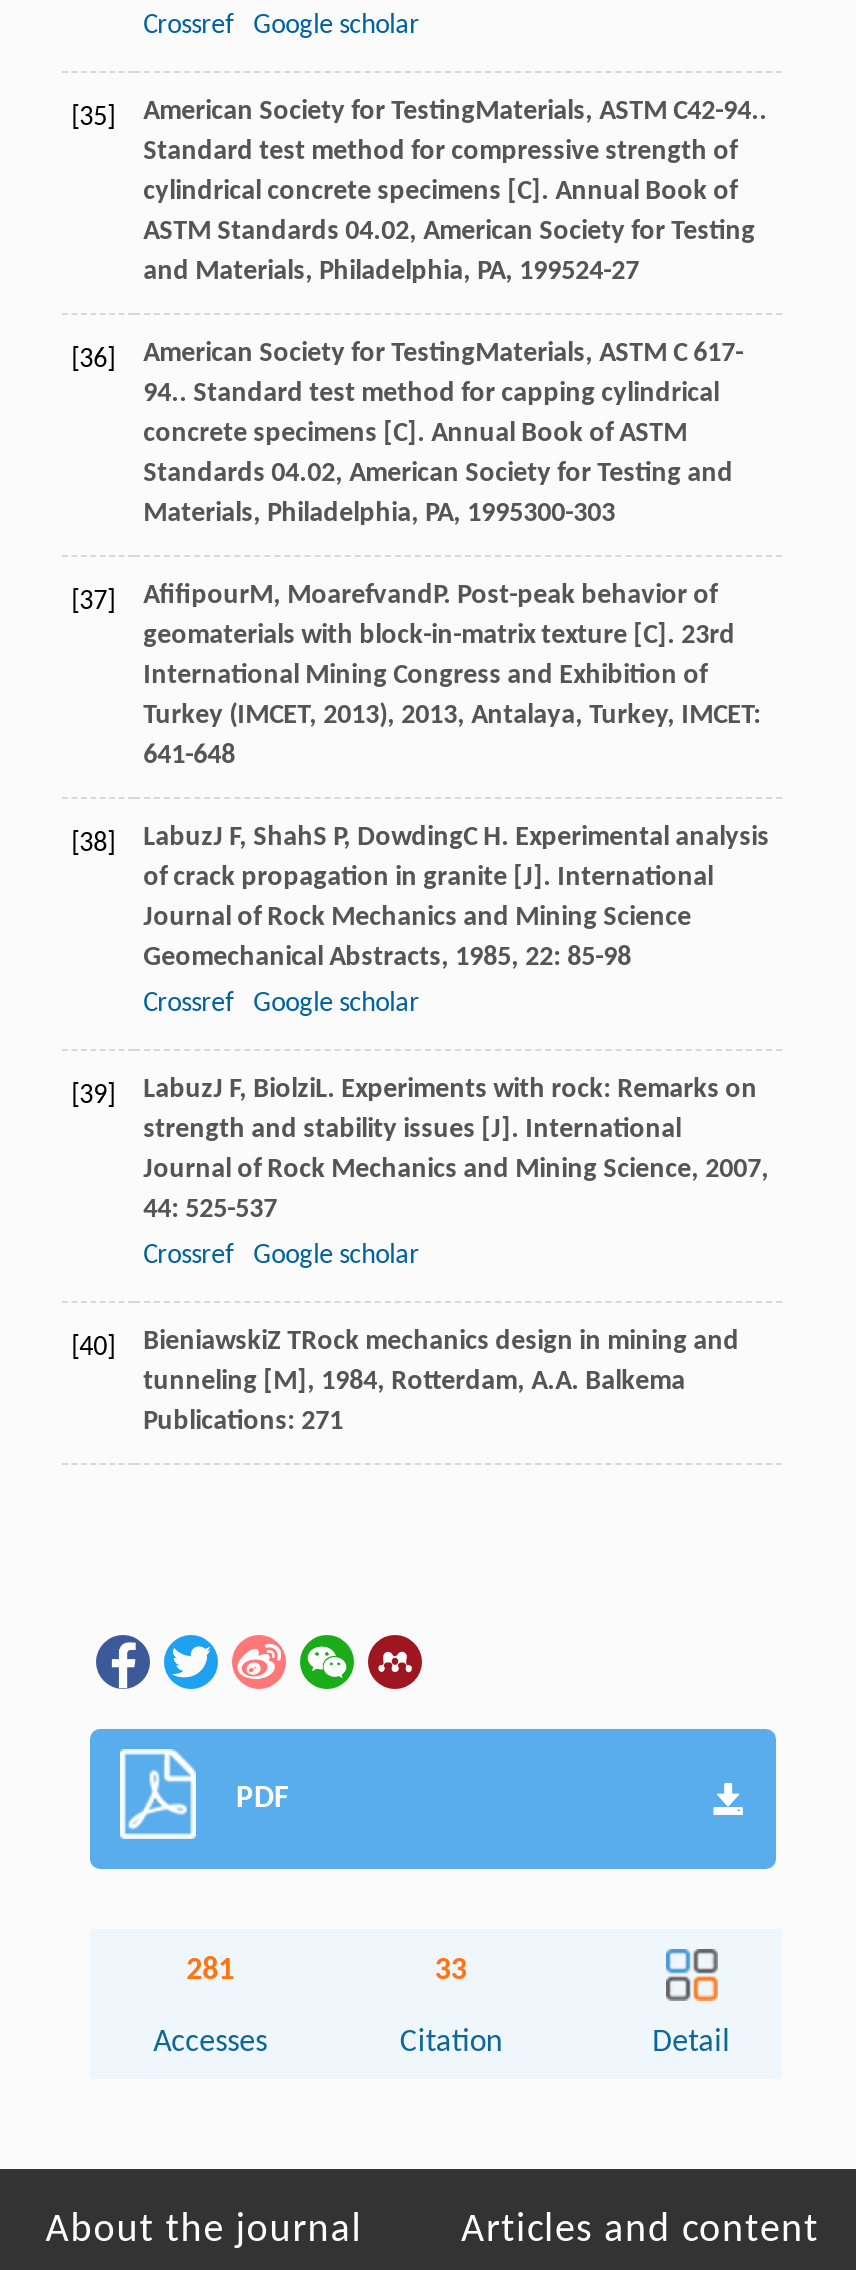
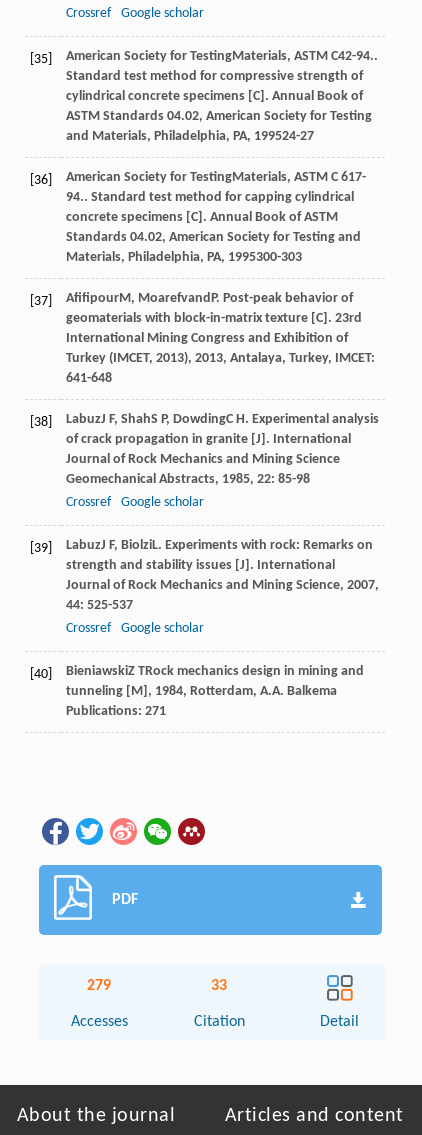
[186,1955,234,1987] 281 -> [87,978,111,994] 279

